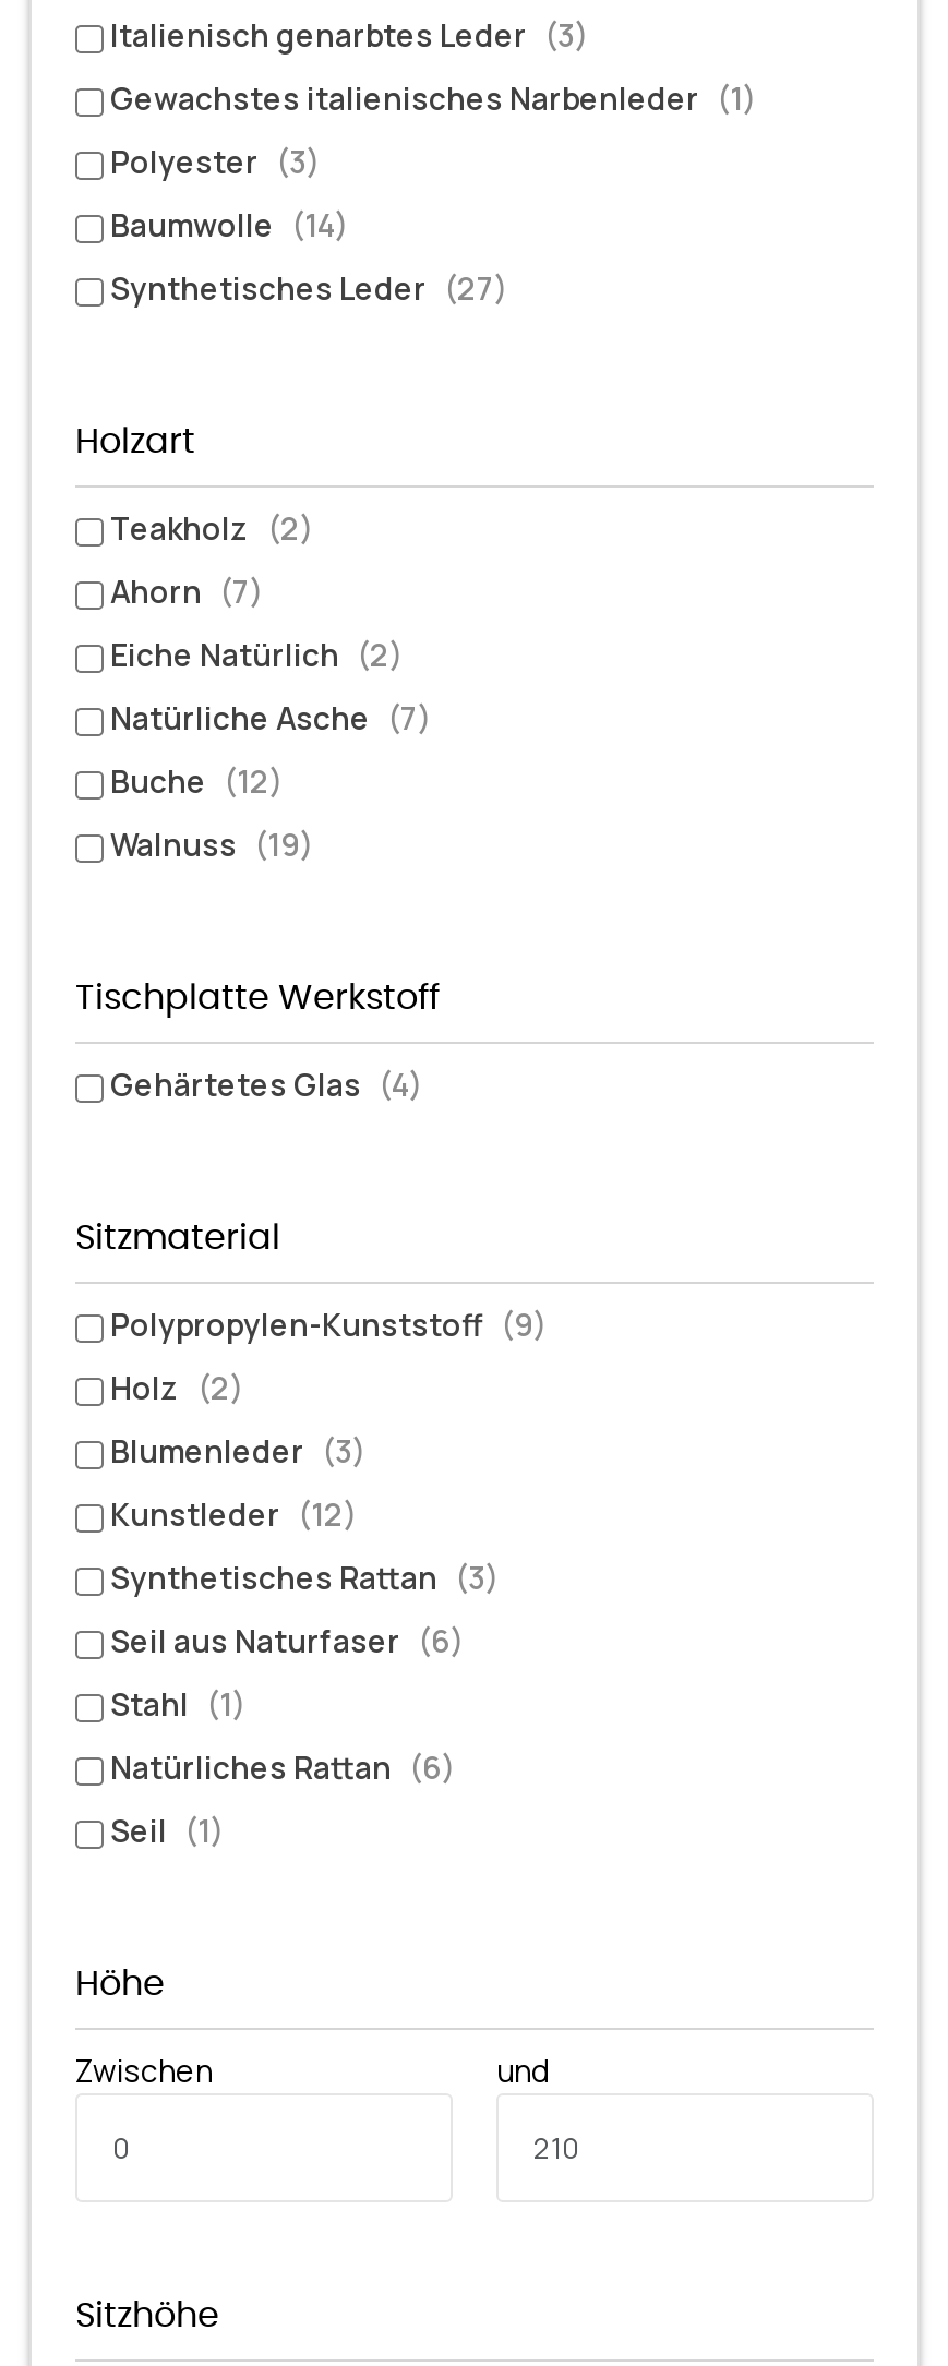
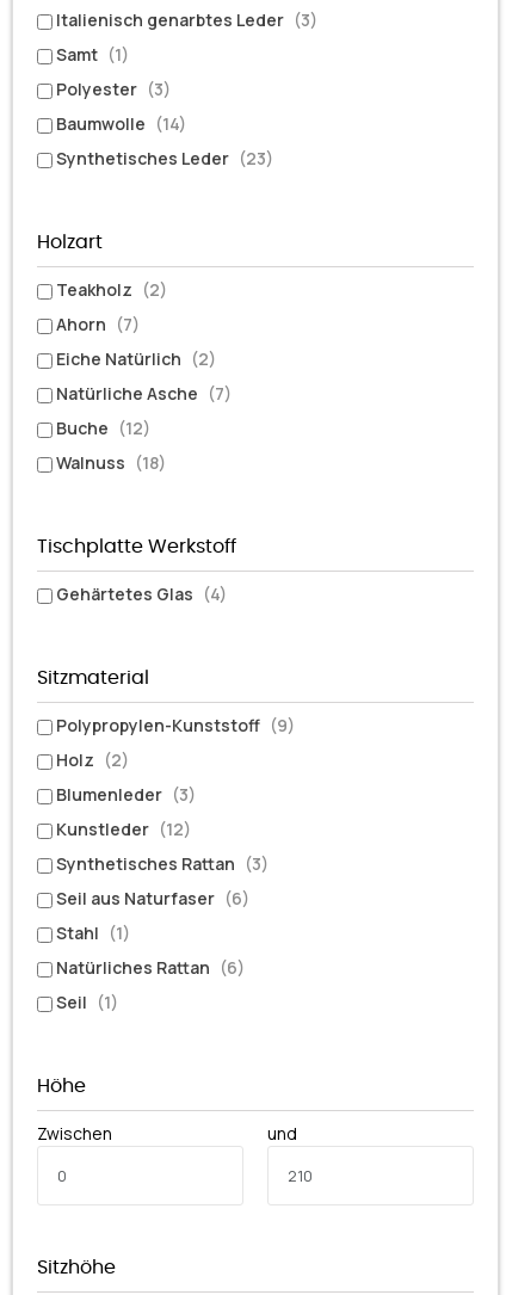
[110,77,756,119] Gewachstes italienisches Narbenleder (1) -> [56,43,129,66] Samt (1)
[110,267,507,309] Synthetisches Leder (27) -> [56,147,273,169] Synthetisches Leder (23)
[110,824,313,865] Walnuss (19) -> [56,451,166,474] Walnuss (18)

